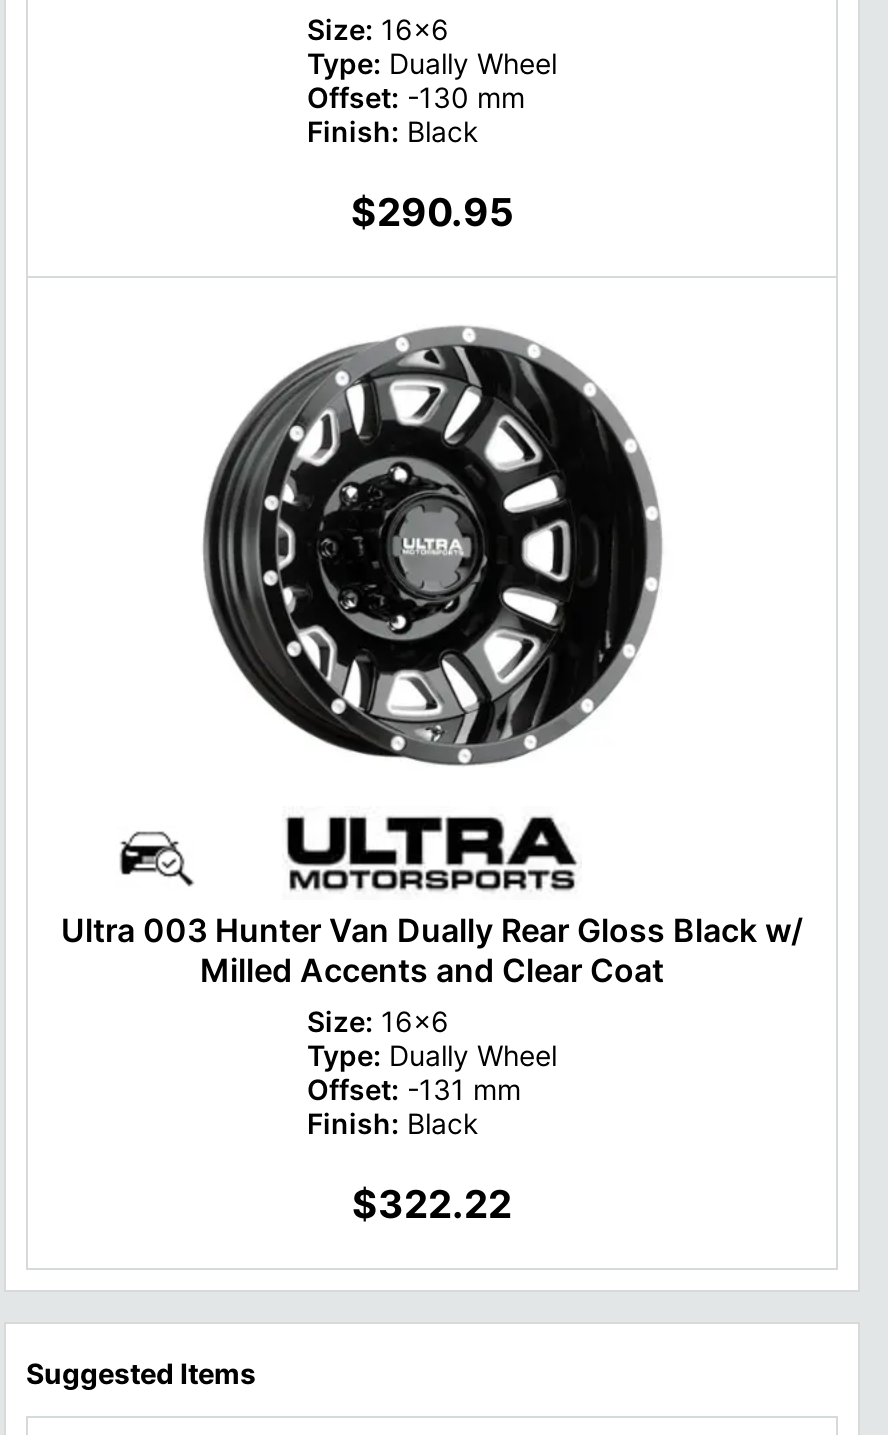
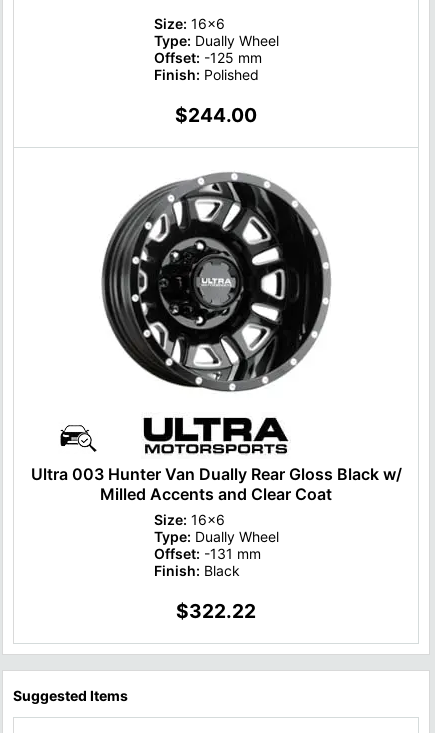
[307,80,525,114] Offset: -130 mm -> [153,49,261,66] Offset: -125 mm
[307,114,479,148] Finish: Black -> [153,66,258,83] Finish: Polished
[351,188,513,236] $290.95 -> [175,103,257,127] $244.00

